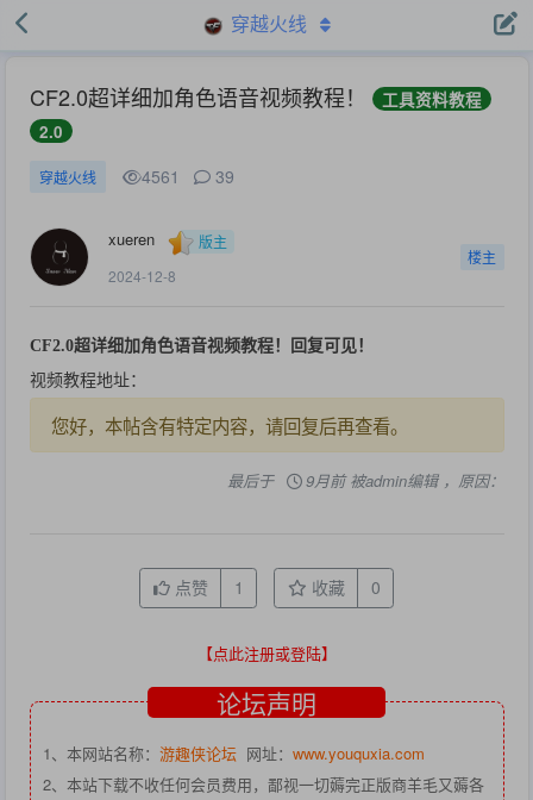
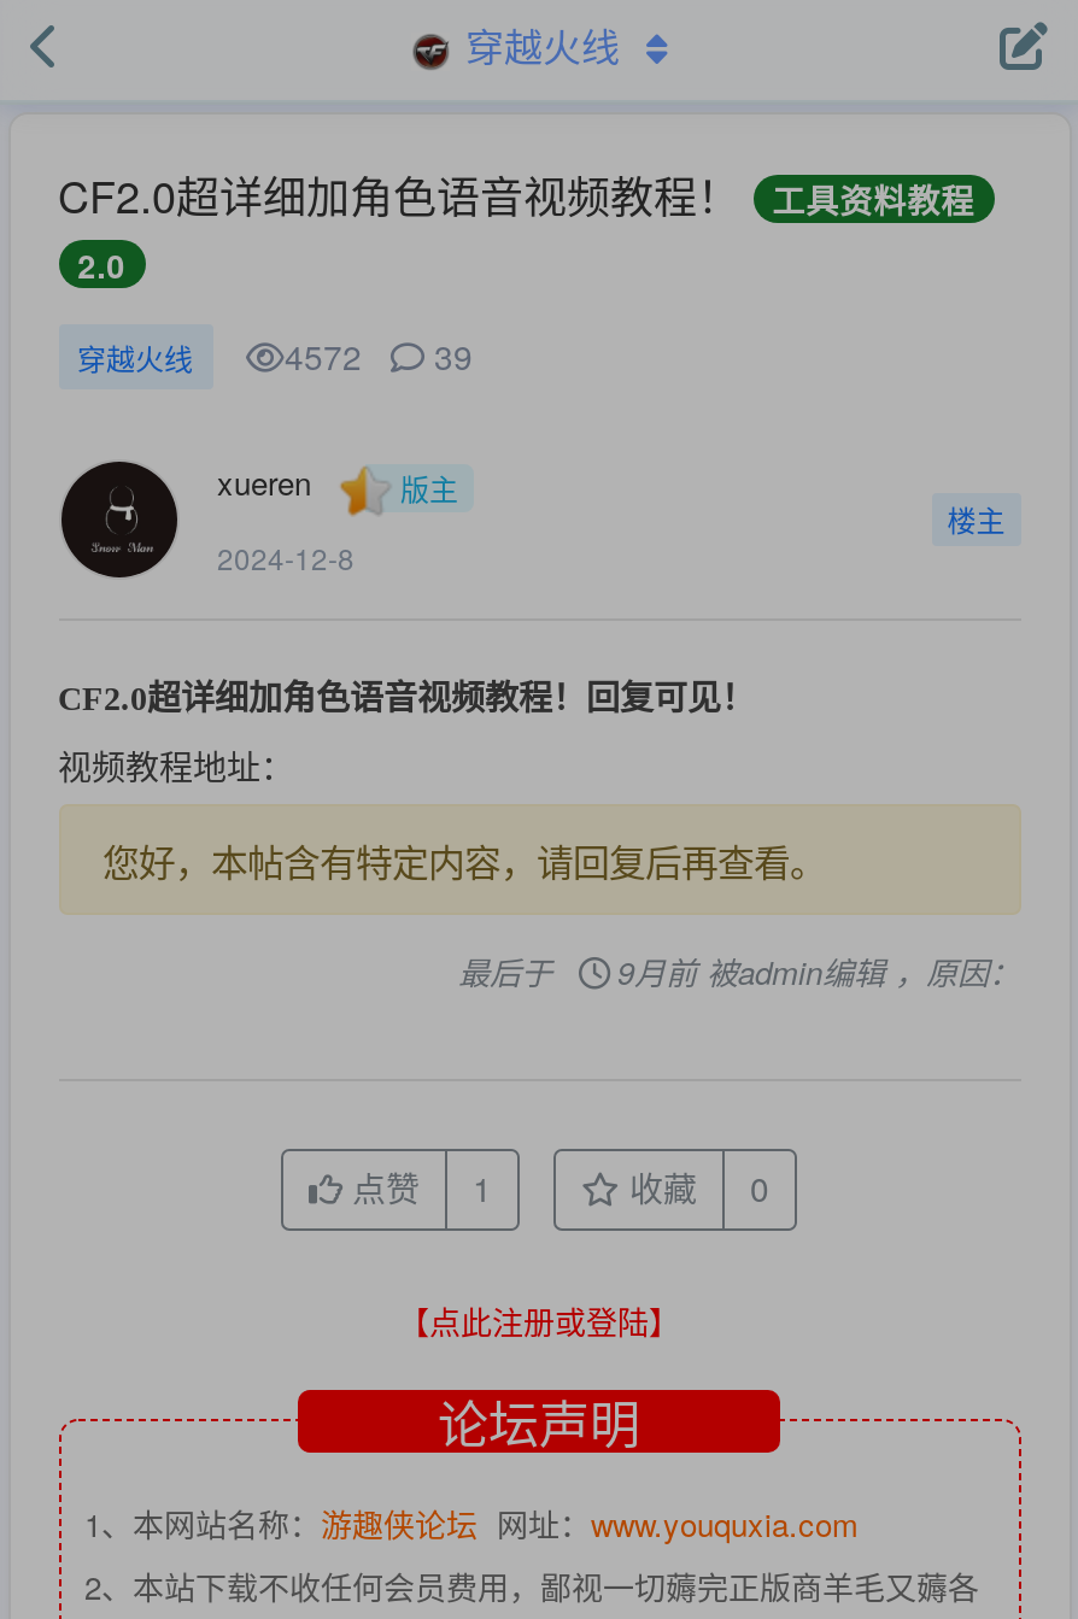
[141,164,234,188] 4561 39 -> [285,331,473,379] 4572 39

